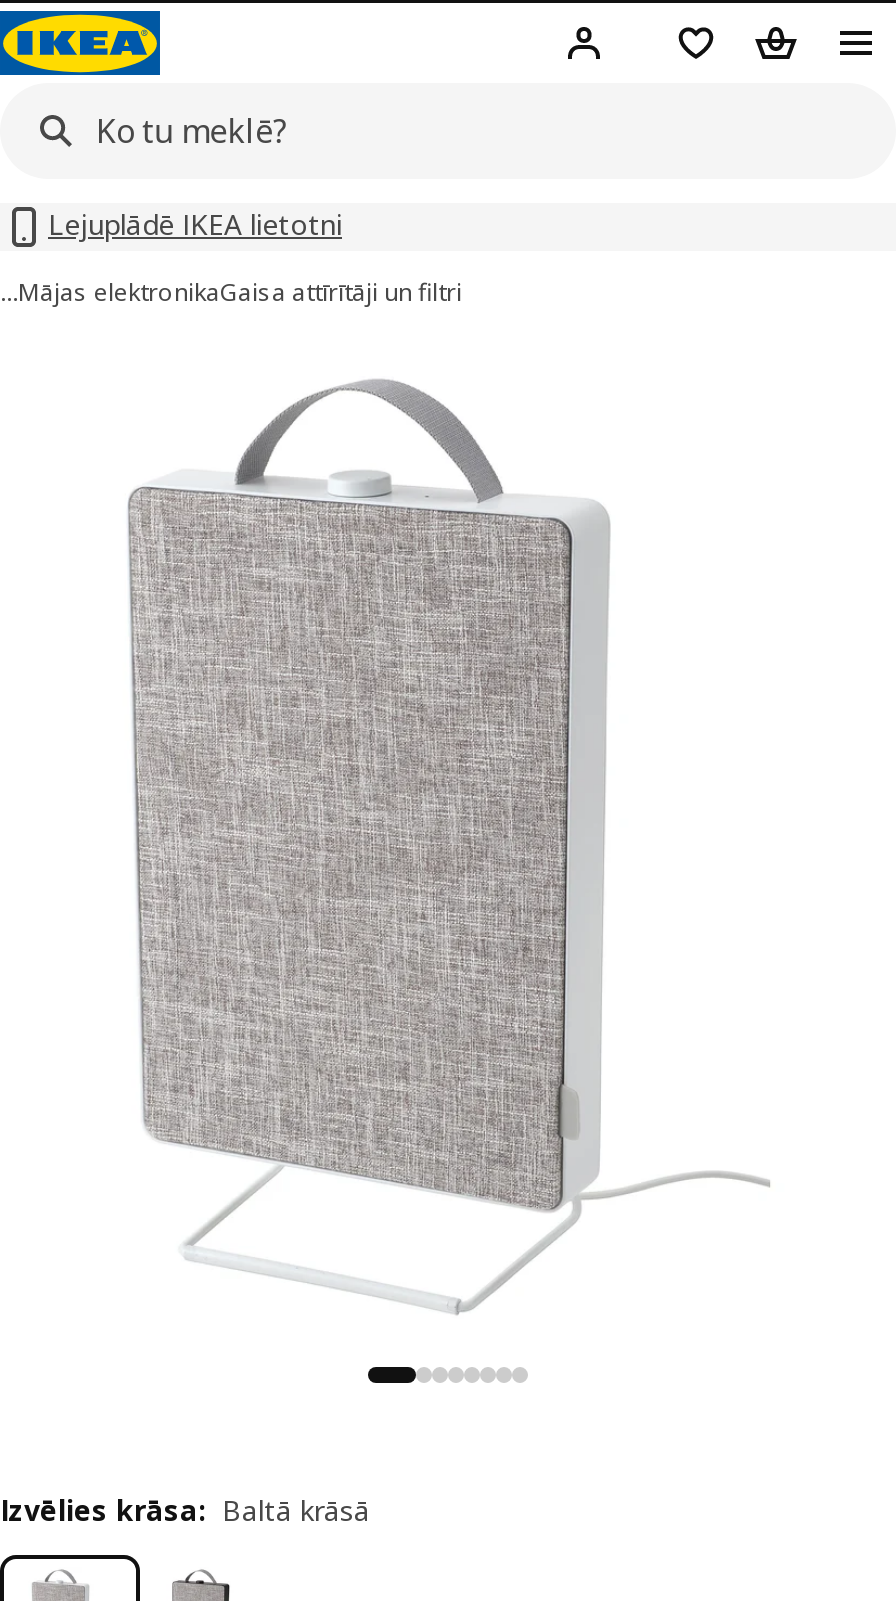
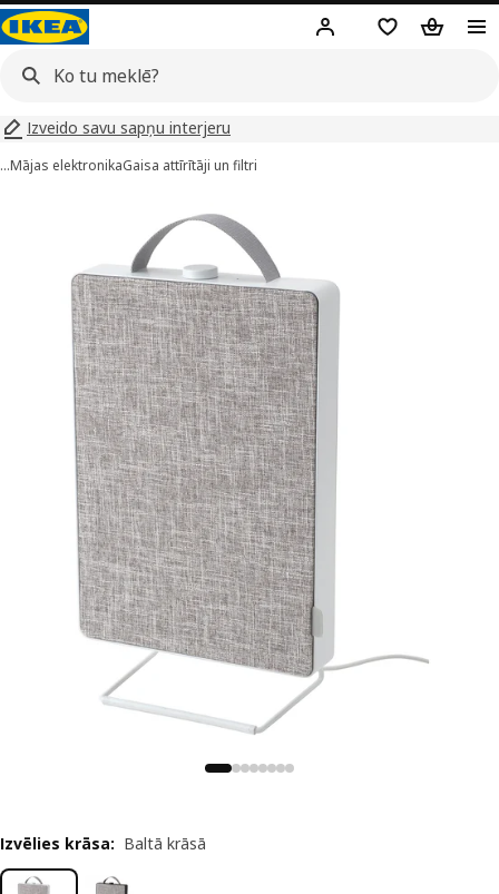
[48,205,342,243] Lejuplādē IKEA lietotni -> [27,117,231,138] Izveido savu sapņu interjeru

